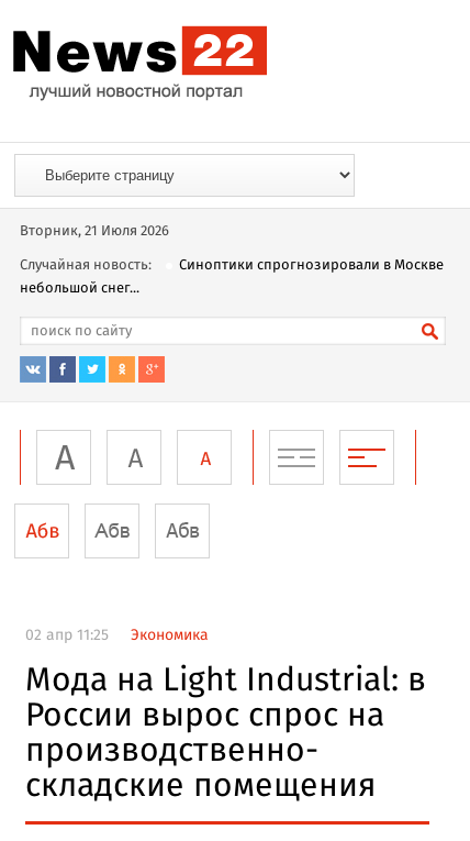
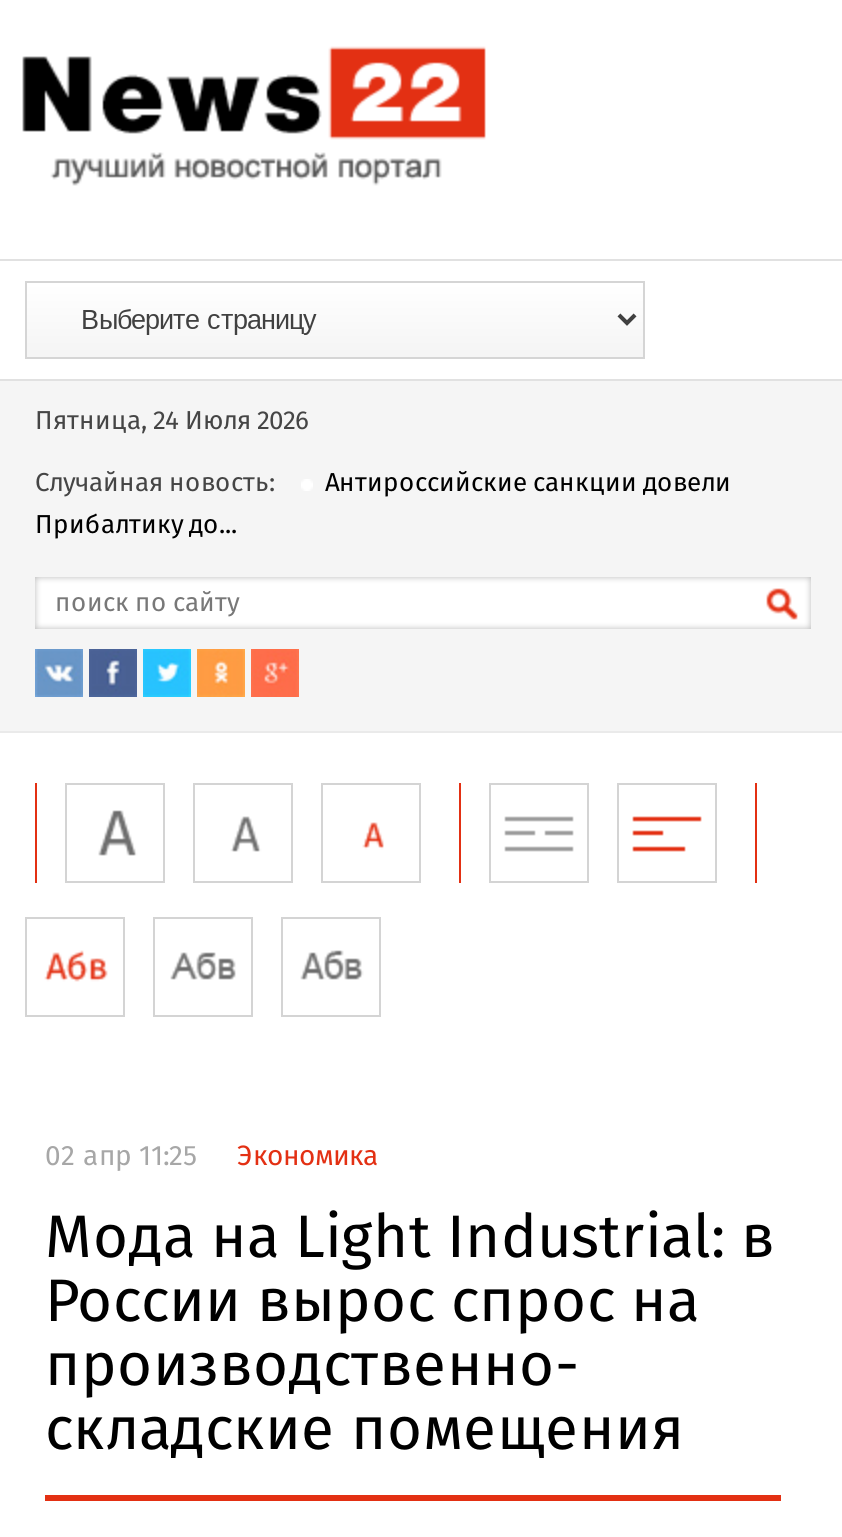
[20,220,169,243] Вторник, 21 Июля 2026 -> [35,401,309,443] Пятница, 24 Июля 2026
[20,254,444,300] Синоптики спрогнозировали в Москве | небольшой снег... -> [35,463,731,547] Антироссийские санкции довели | Прибалтику до...

